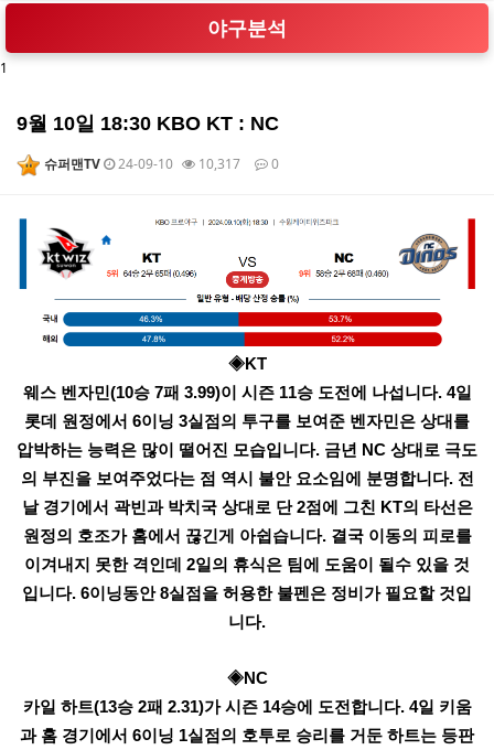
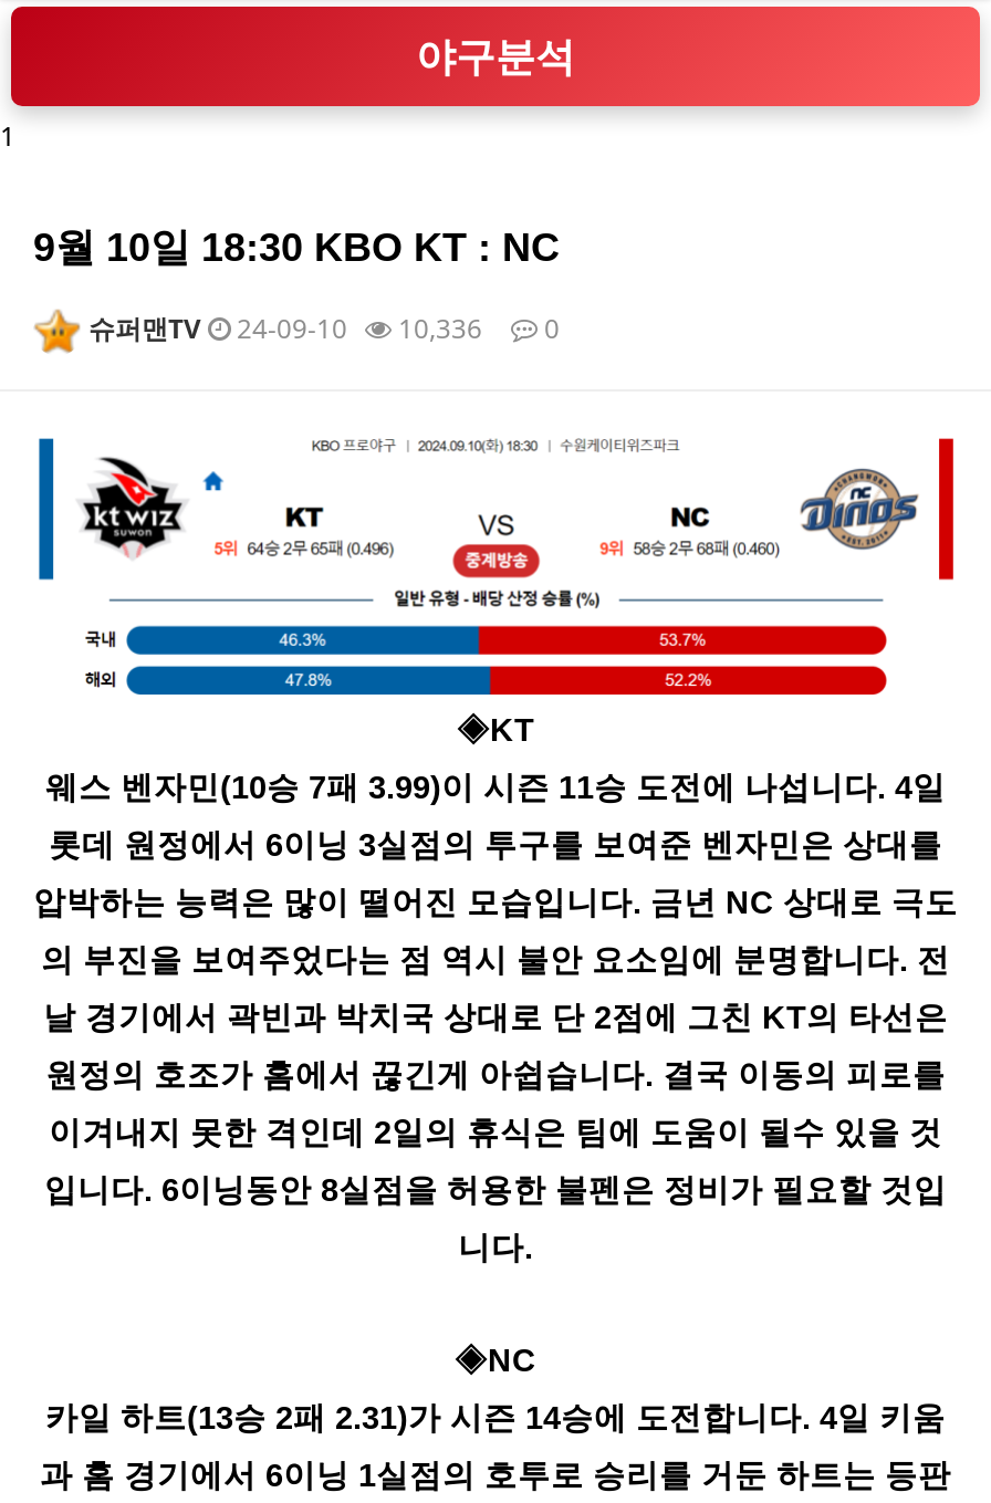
[195,154,240,173] 10,317 -> [392,310,482,347] 10,336

